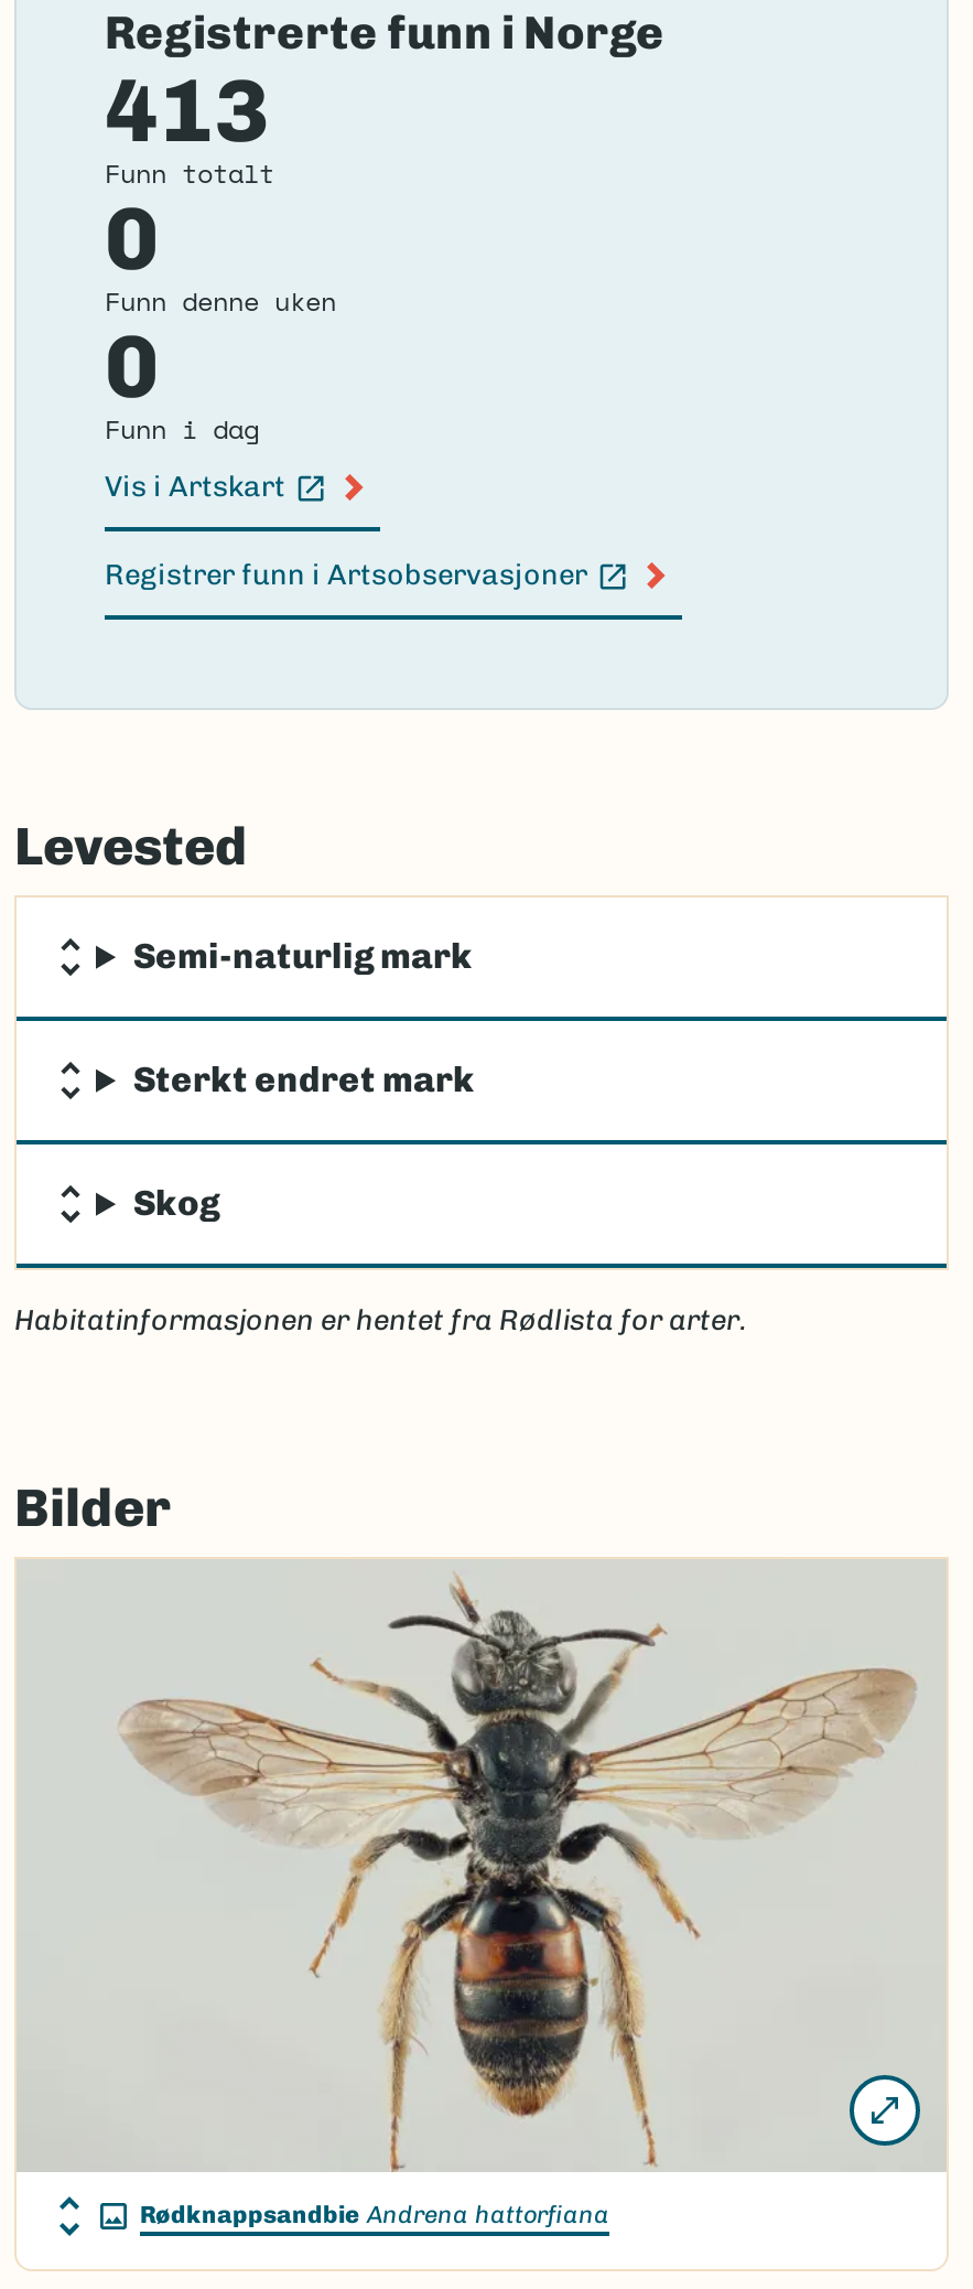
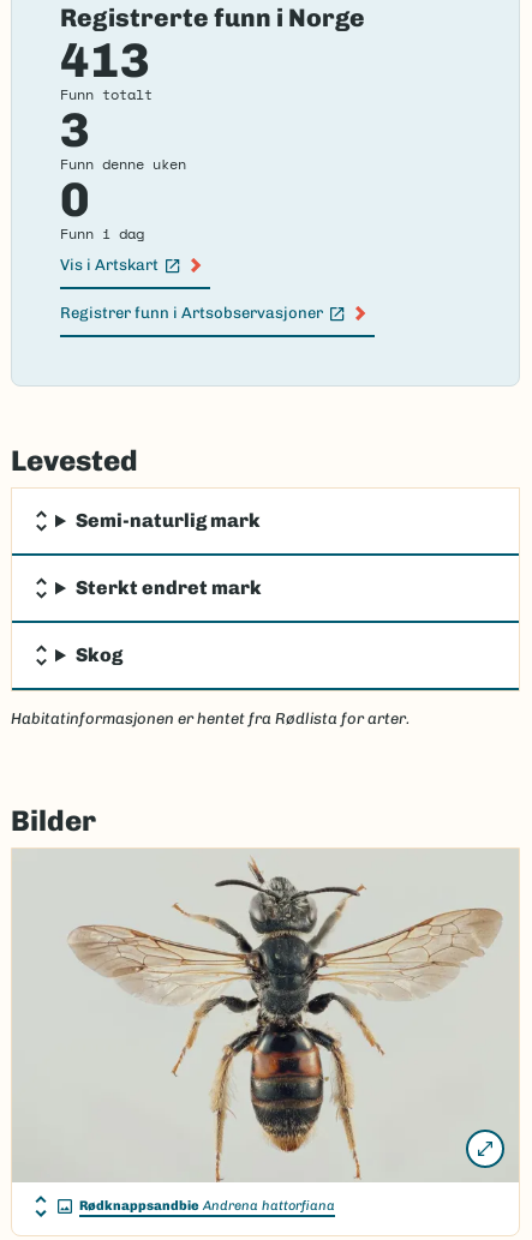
[105,185,160,291] 0 -> [60,101,90,159] 3

